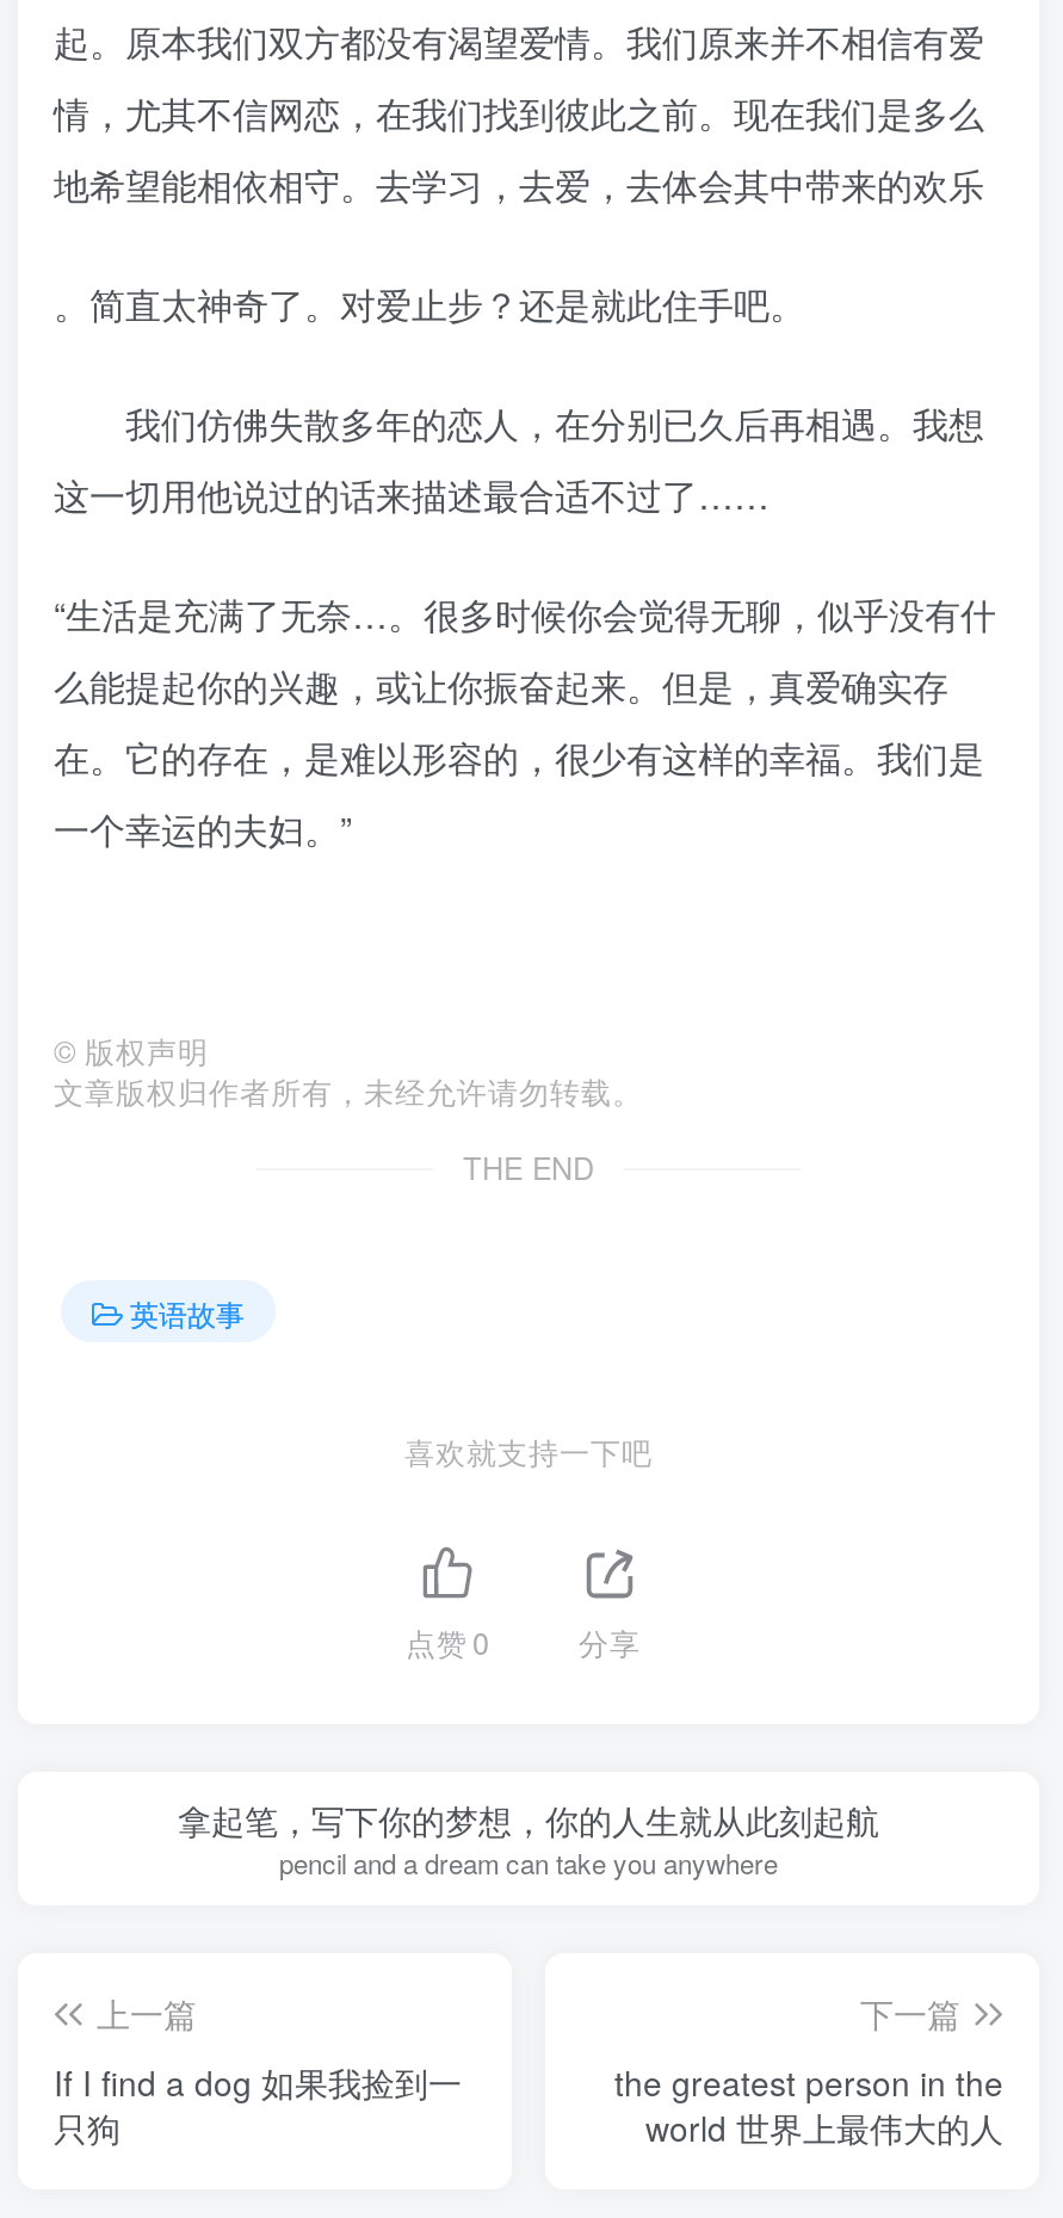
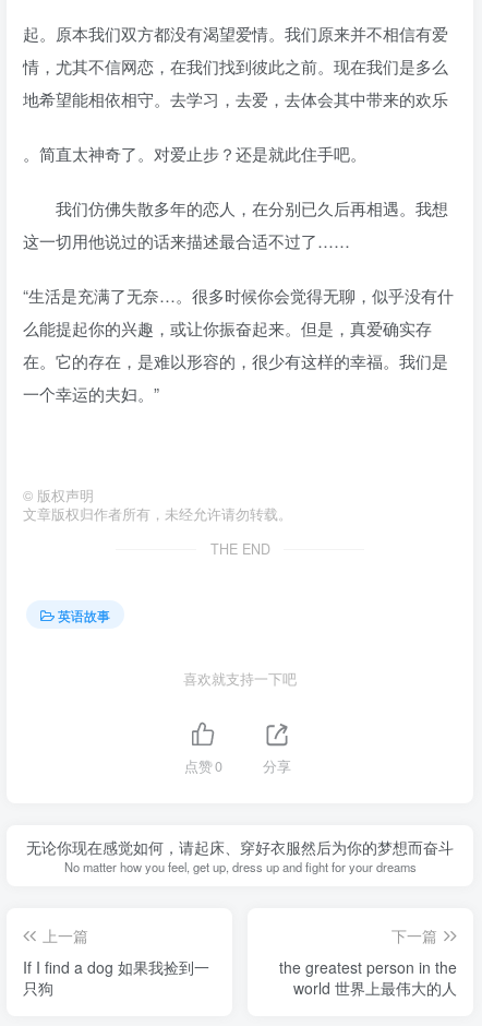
[178,1795,879,1881] 拿起笔，写下你的梦想，你的人生就从此刻起航 | pencil and a dream can take you anywhere -> [26,836,454,875] 无论你现在感觉如何，请起床、穿好衣服然后为你的梦想而奋斗 | No matter how you feel, get up, dress up and fight for your dreams

